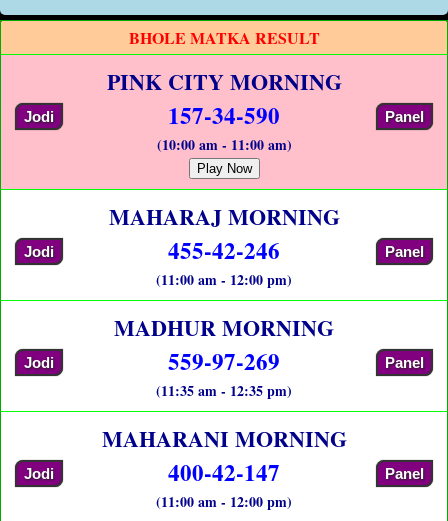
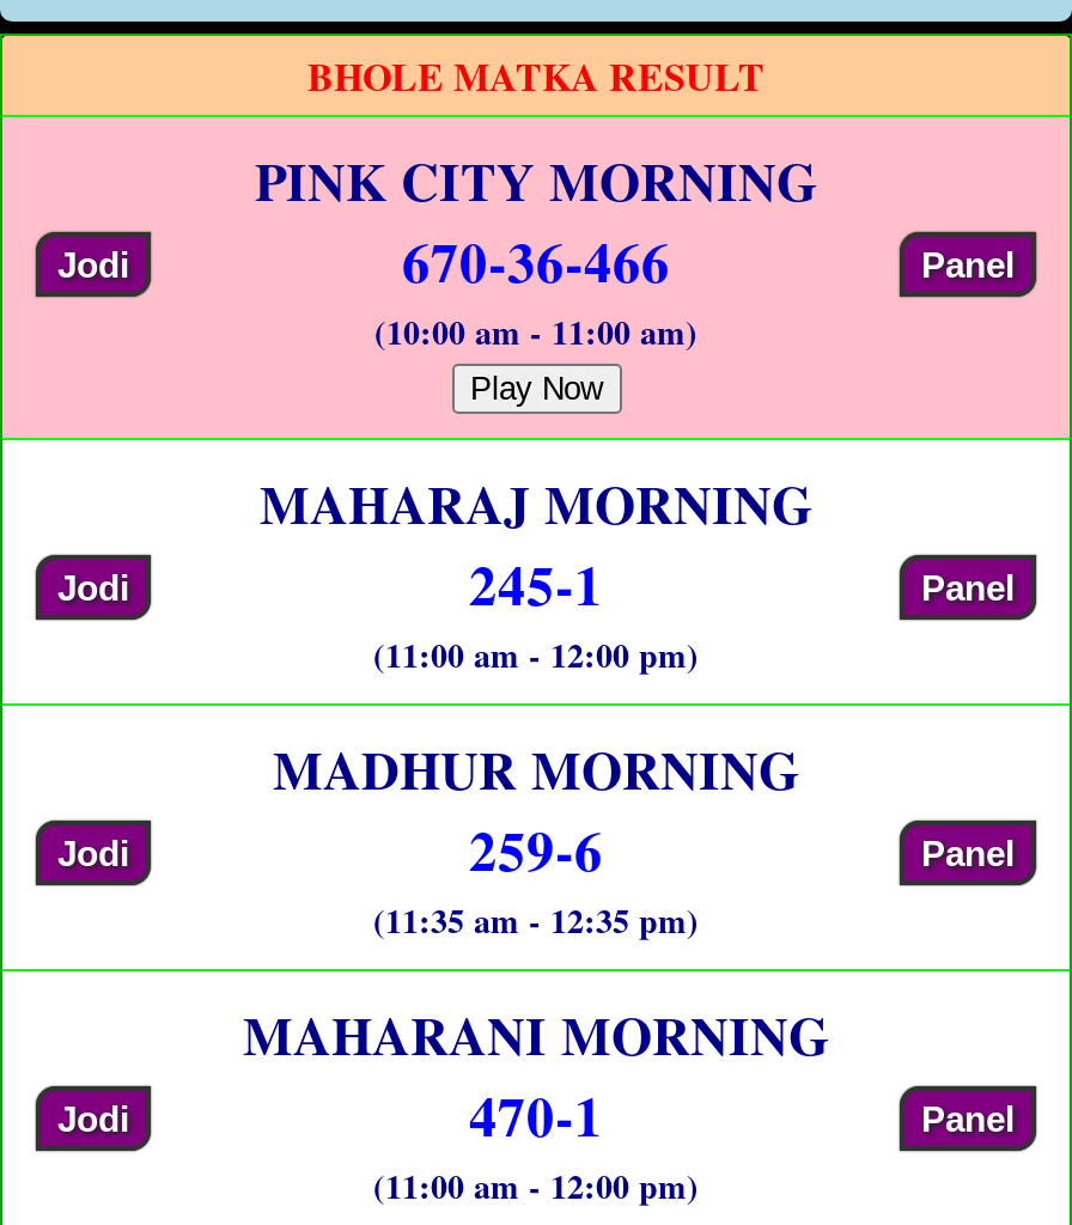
[168,98,280,132] 157-34-590 -> [402,220,670,301] 670-36-466
[168,233,280,267] 455-42-246 -> [469,543,603,624] 245-1
[168,344,280,378] 559-97-269 -> [469,808,603,890] 259-6
[168,455,280,489] 400-42-147 -> [469,1074,603,1155] 470-1

